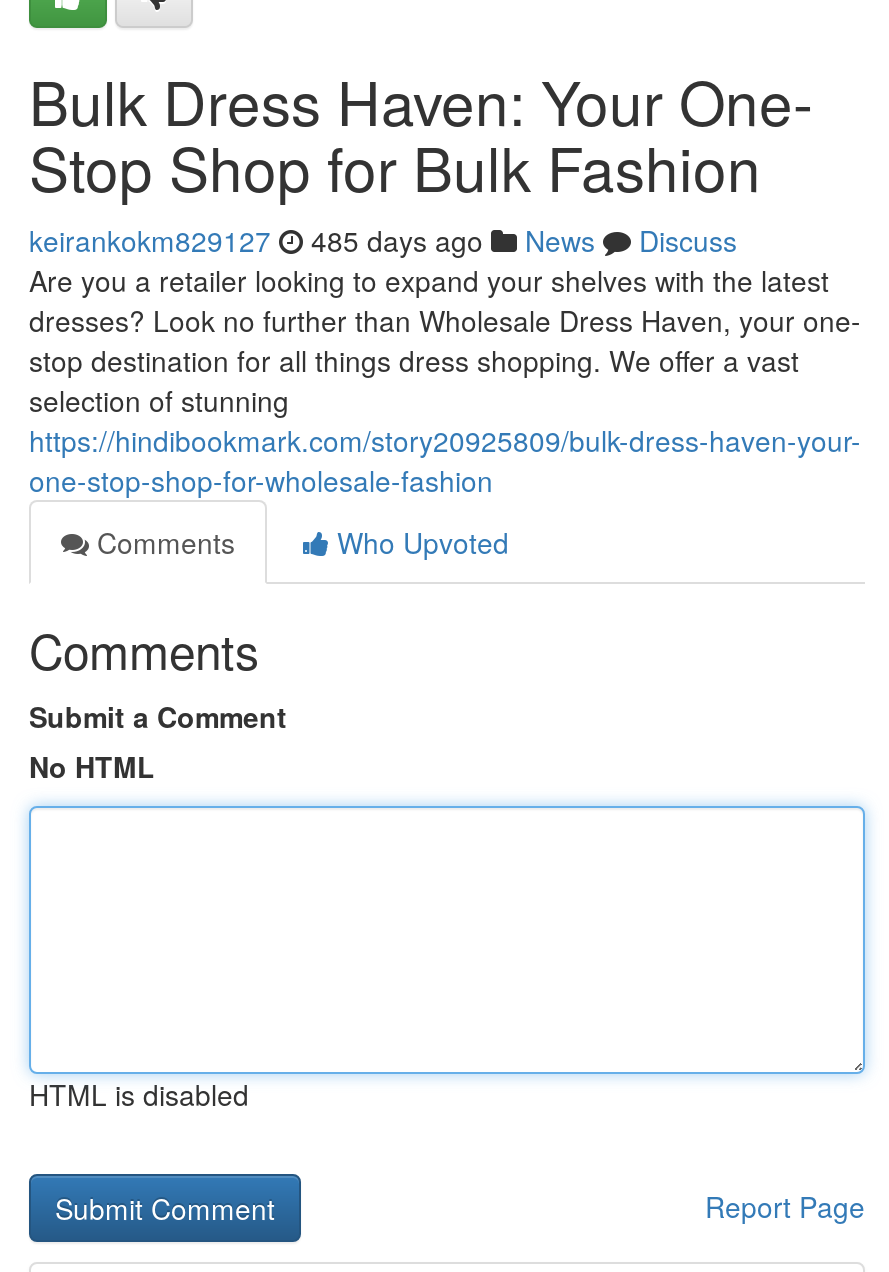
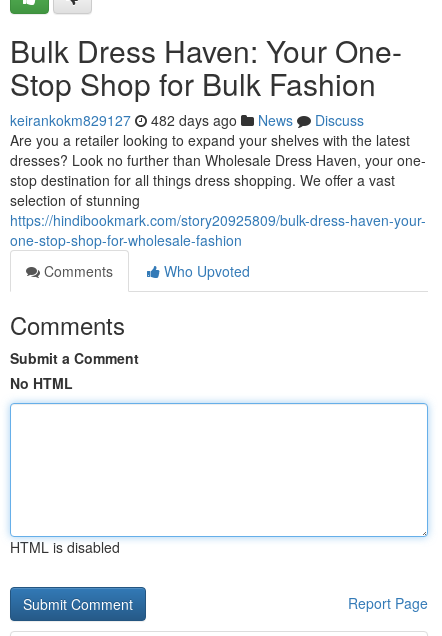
[29,220,737,260] keirankokm829127 485 days ago News Discuss -> [10,110,364,130] keirankokm829127 482 days ago News Discuss

